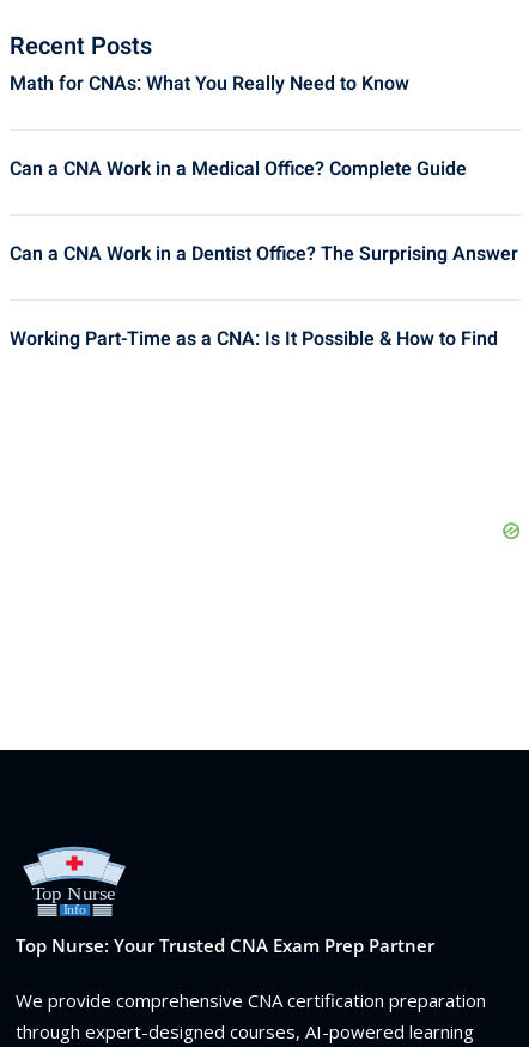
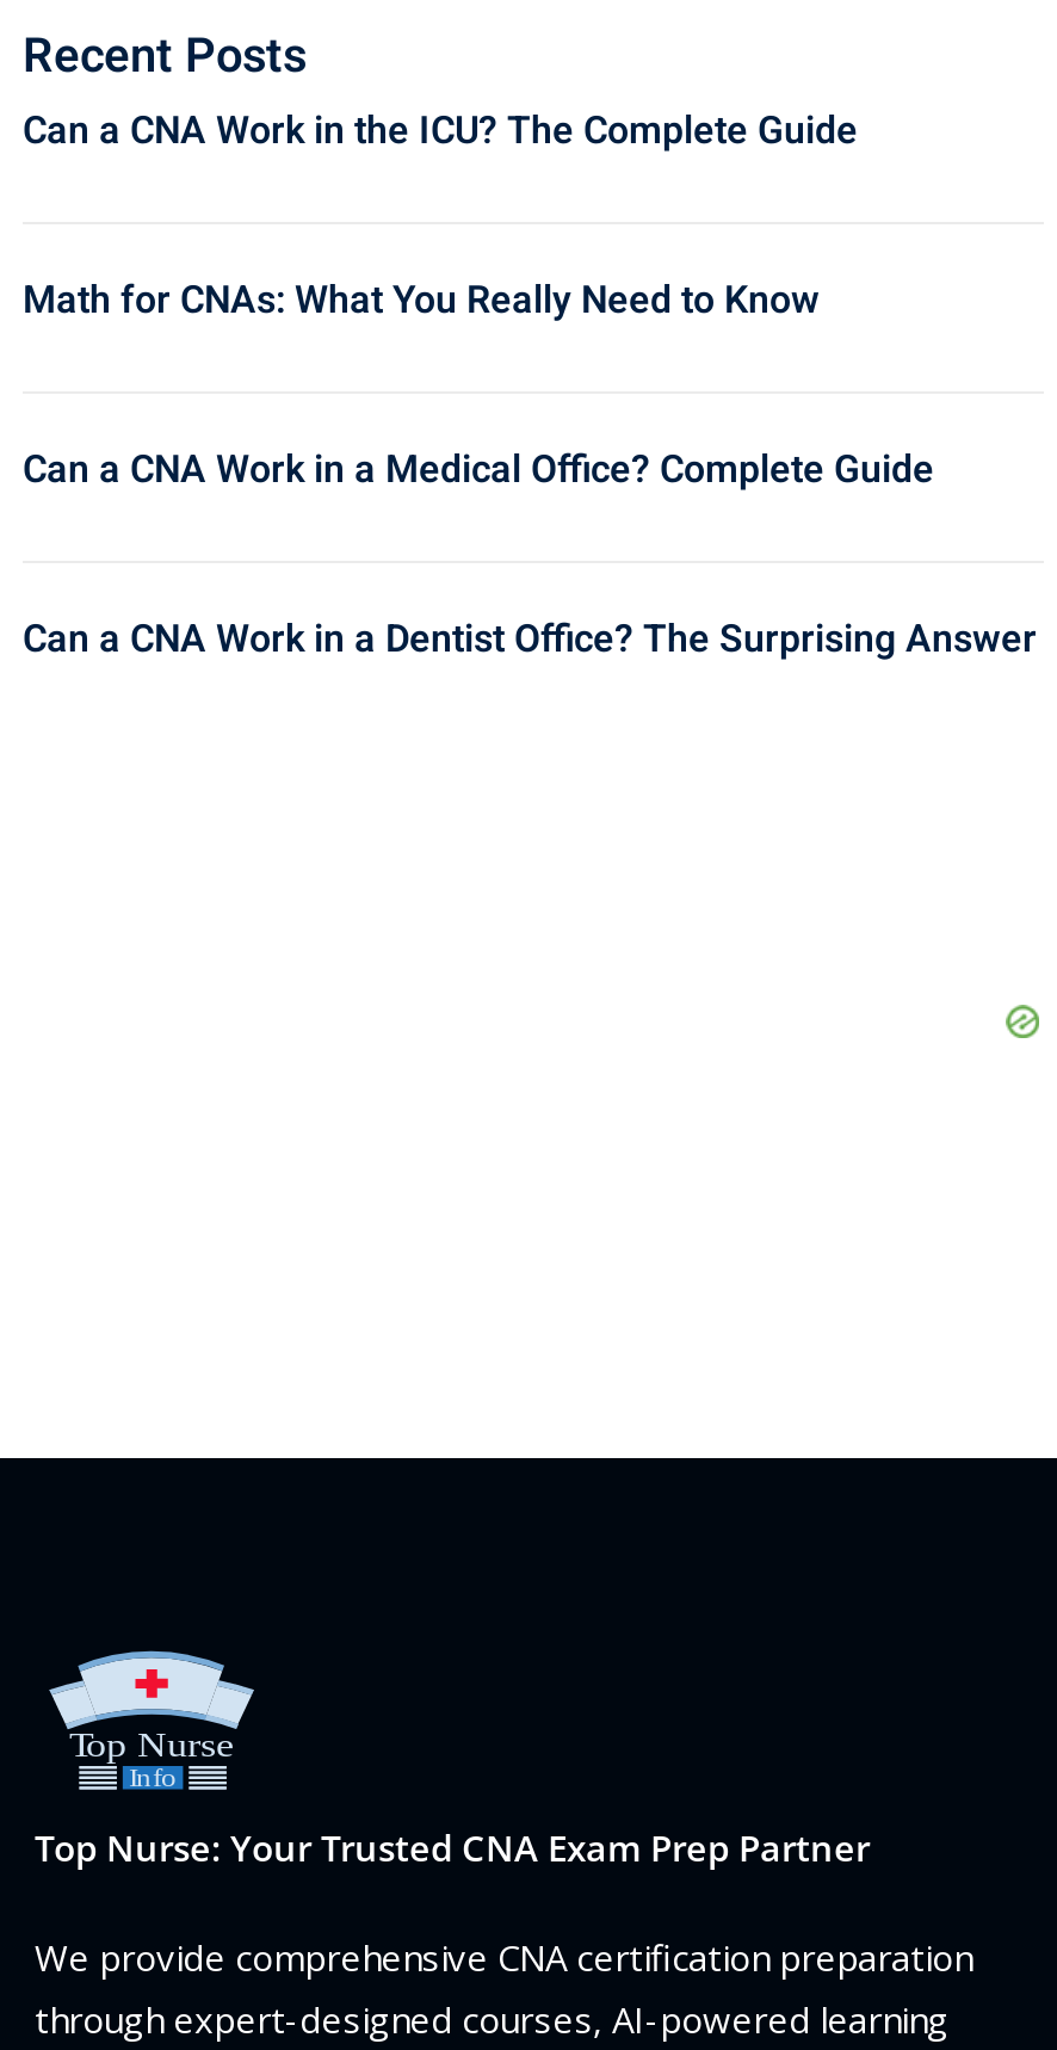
none -> [23,102,858,159] Can a CNA Work in the ICU? The Complete Guide
moved [10,69,518,268] -> [23,272,1037,668]: Math for CNAs: What You Really Need to Know | Can a CNA Work in a Medical Office? Complete Guide | Can a CNA Work in a Dentist Office? The Surprising Answer
[10,324,499,353] Working Part-Time as a CNA: Is It Possible & How to Find -> none

